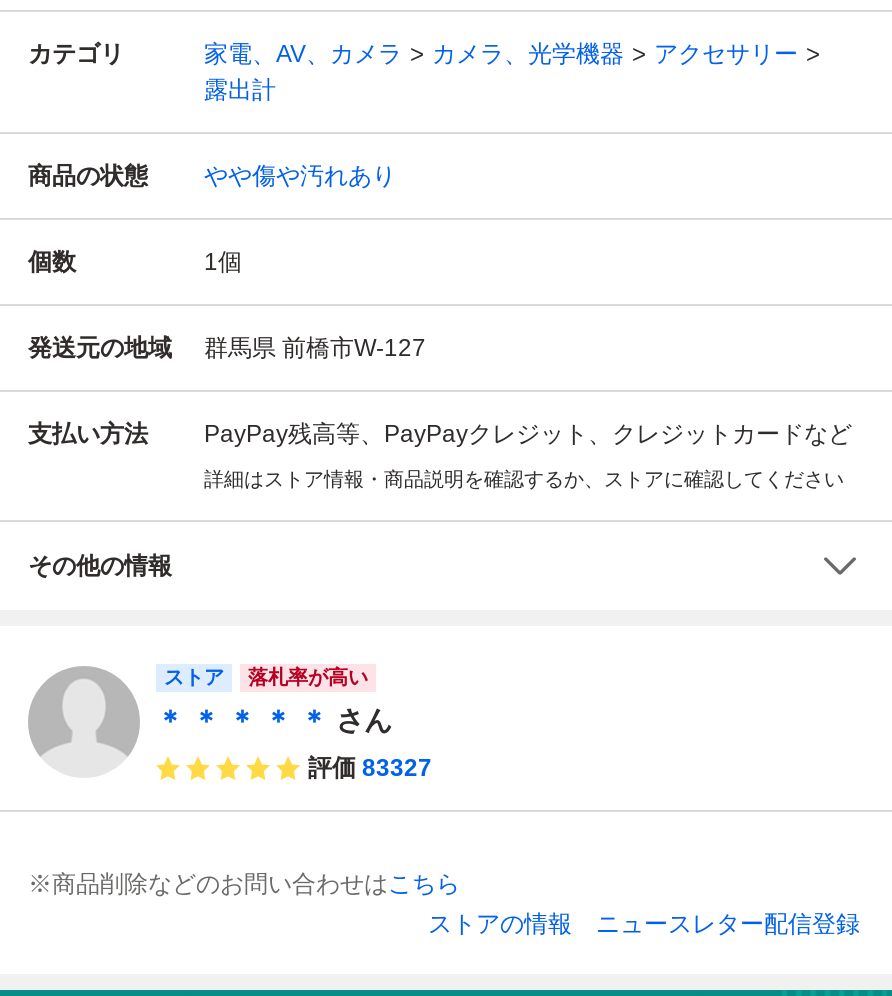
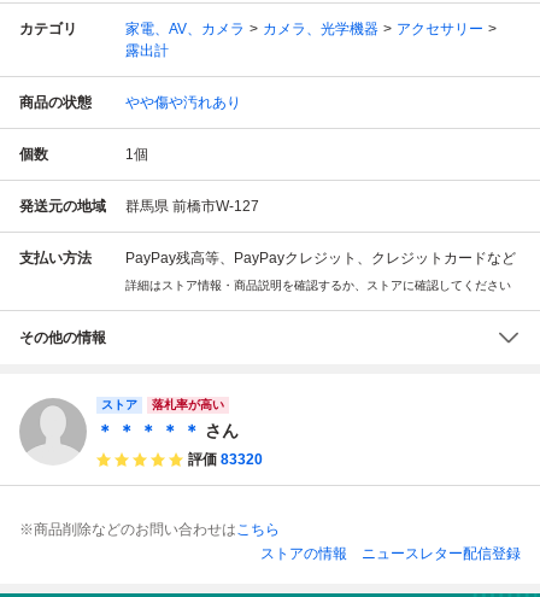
[308,754,432,782] 評価 83327 -> [188,451,263,468] 評価 83320

